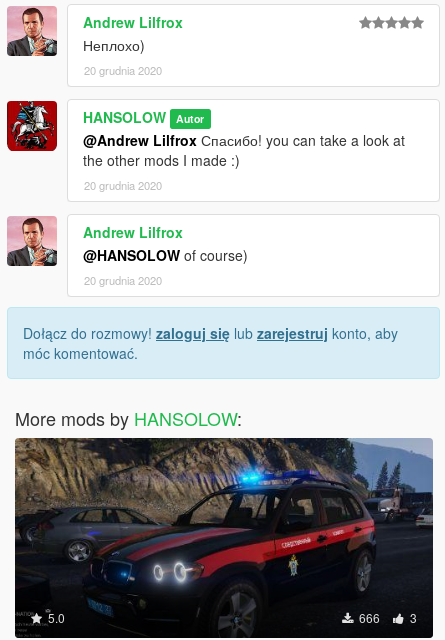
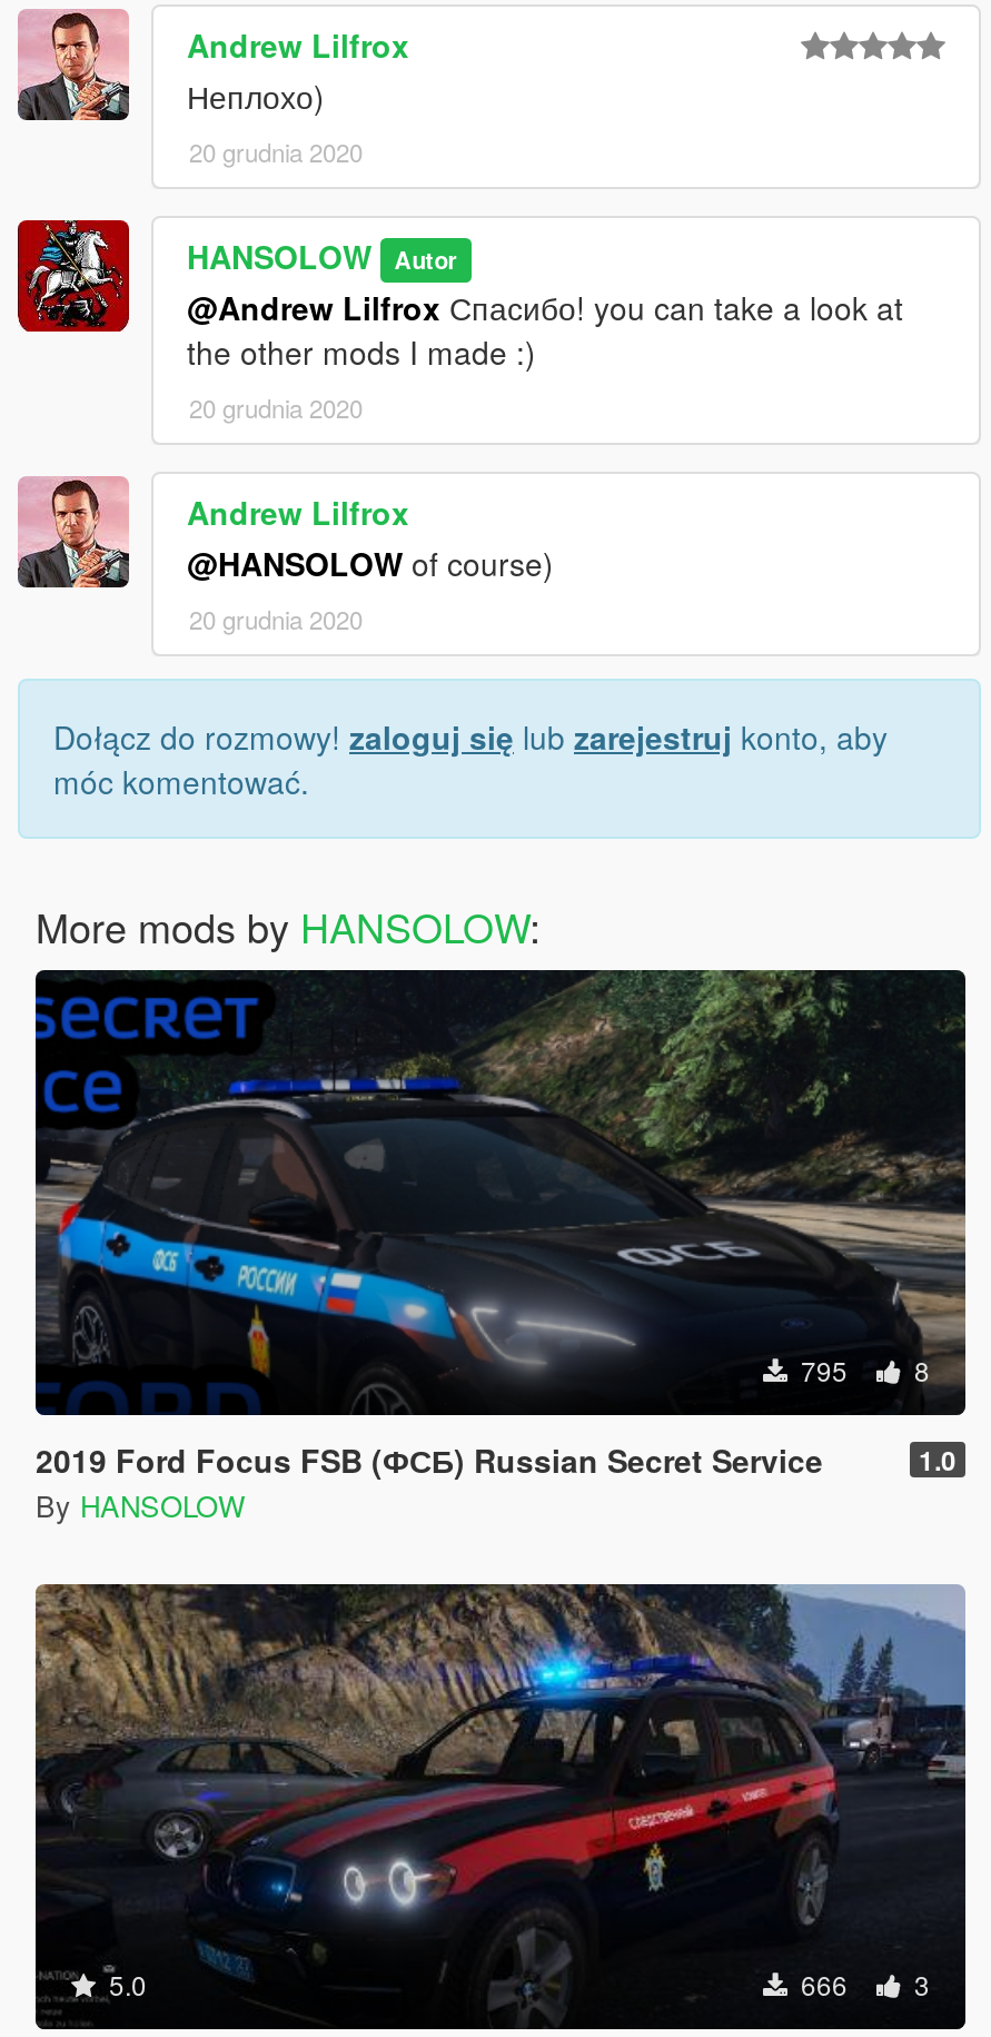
none -> [33,968,968,1526] [image] | 795 | 8 | 2019 Ford Focus FSB (ФСБ) Russian Secret Service | 1.0 | By HANSOLOW

